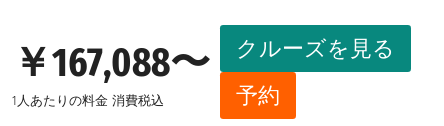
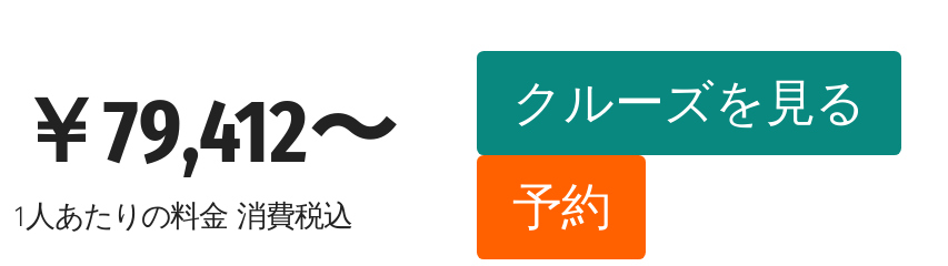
[12,35,395,87] ￥167,088〜 クルーズを見る -> [14,72,866,186] ￥79,412〜 クルーズを見る

